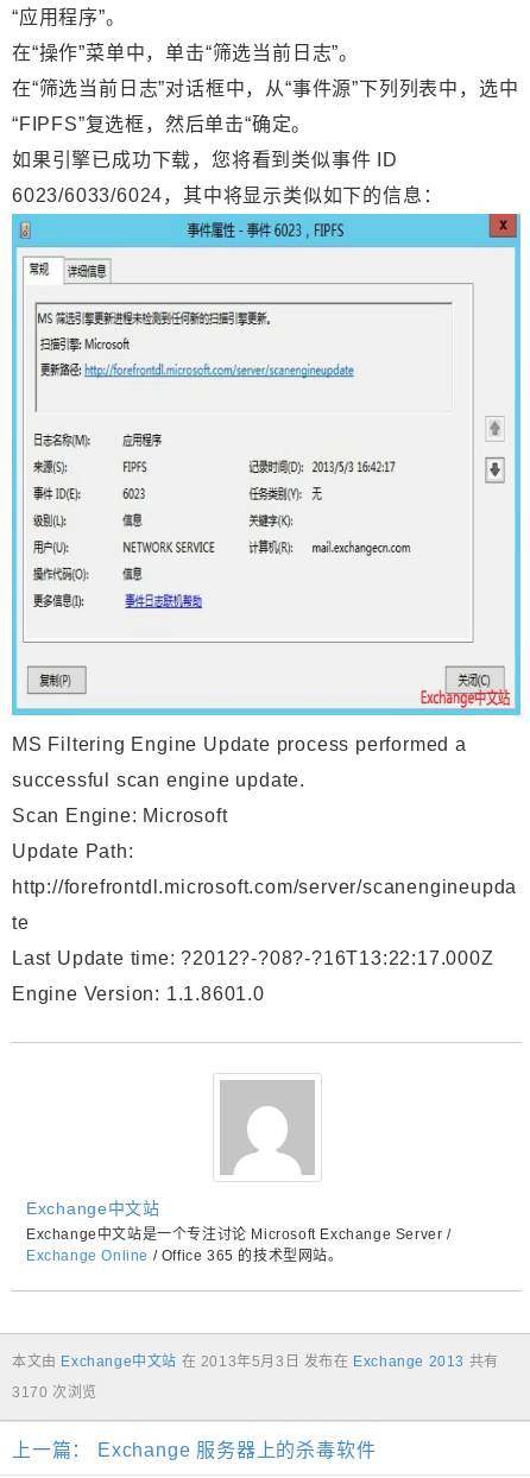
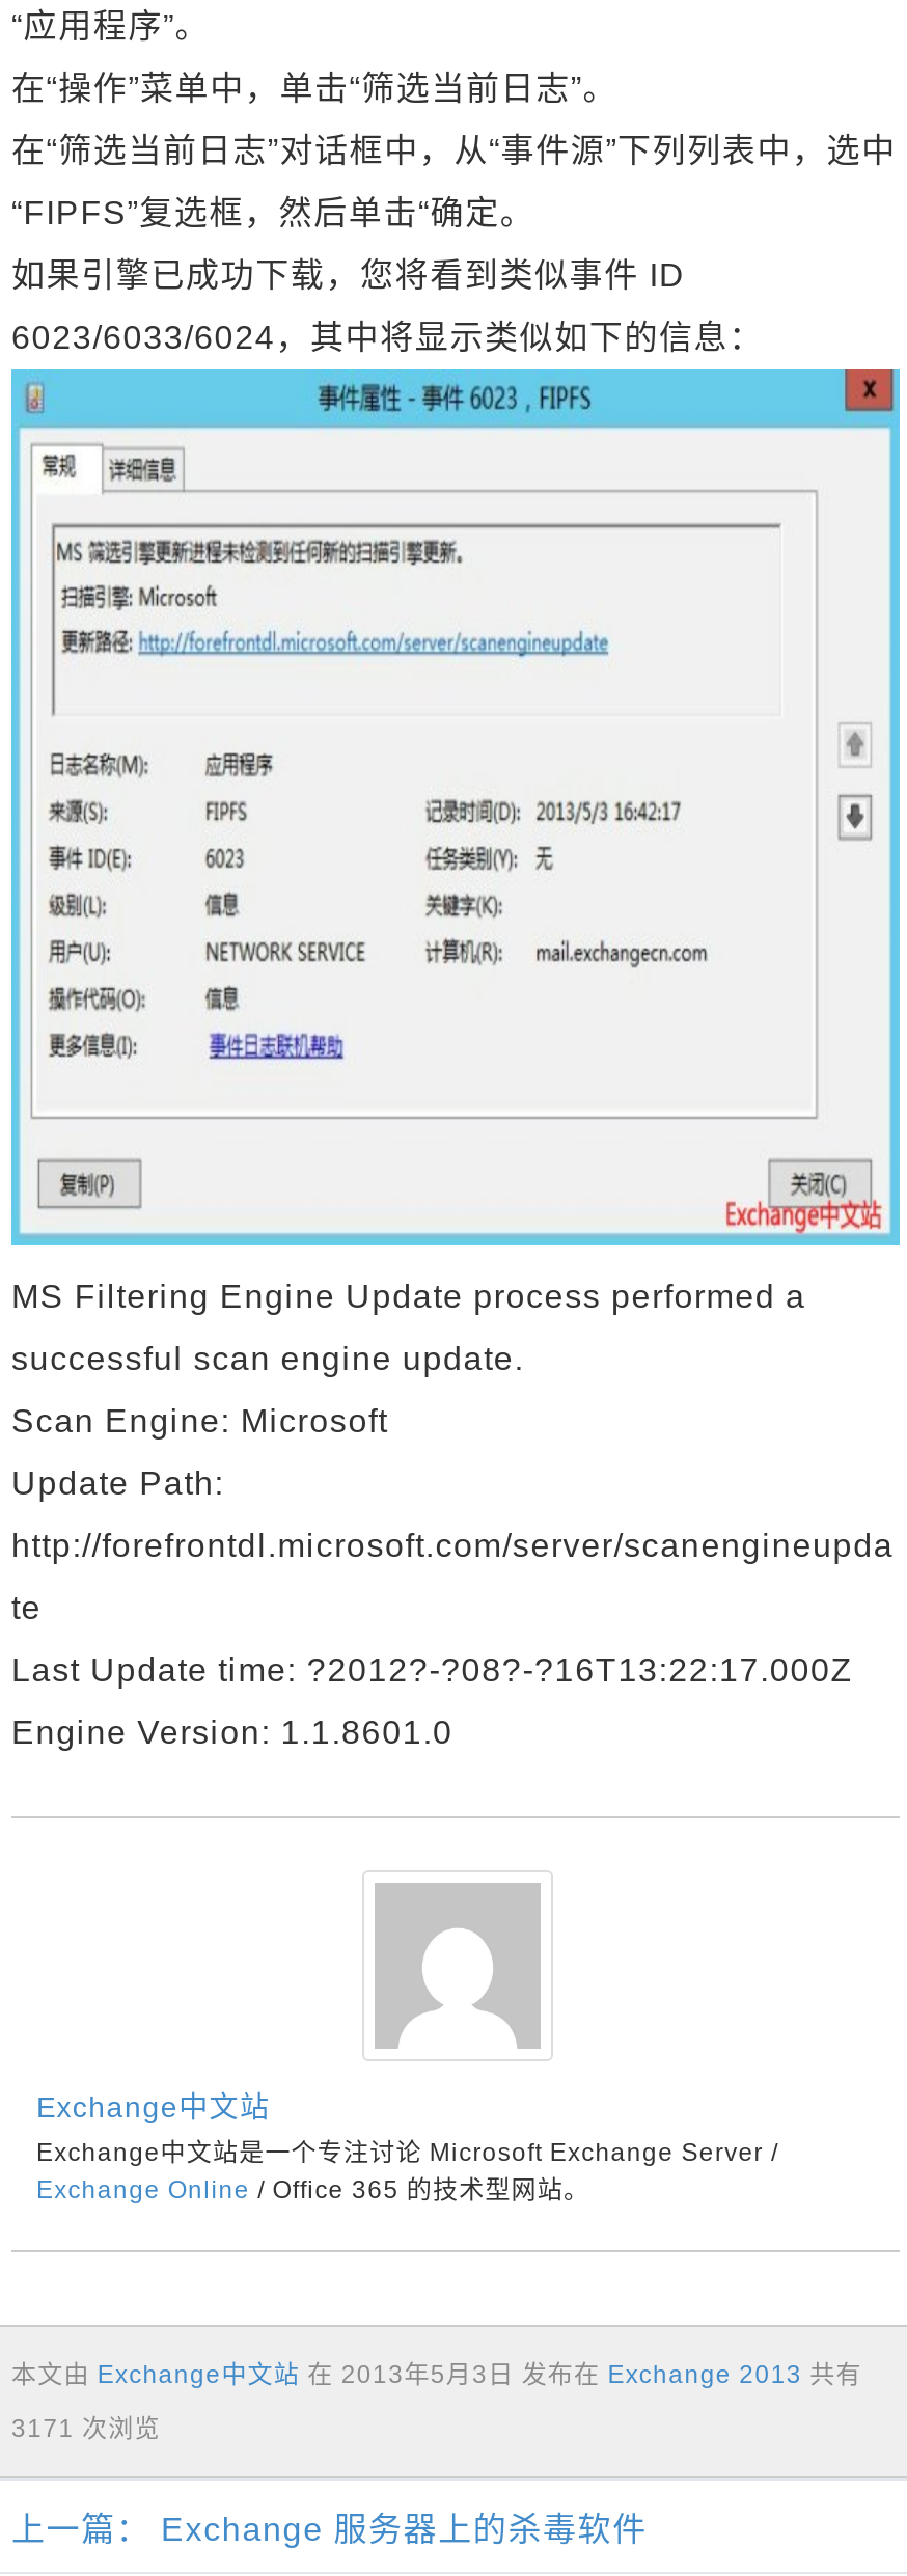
[12,1384,97,1401] 3170 次浏览 -> [11,2415,160,2444] 3171 次浏览

